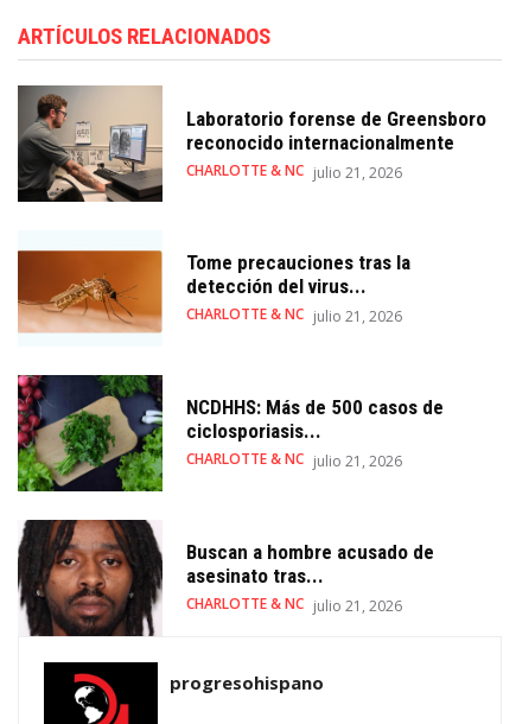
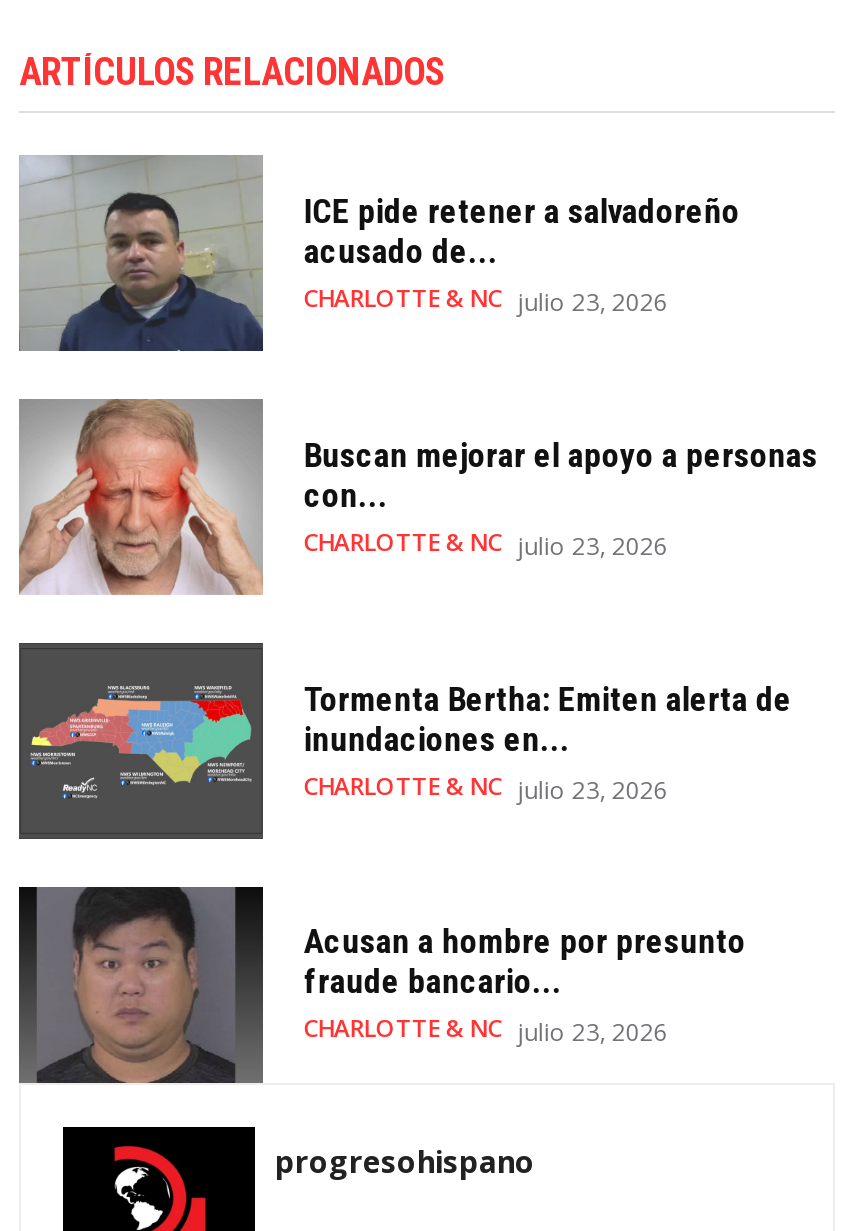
[18,85,487,203] [image] | Laboratorio forense de Greensboro | reconocido internacionalmente | CHARLOTTE & NC julio 21, 2026 -> [21,155,740,353] [image] | ICE pide retener a salvadoreño | acusado de... | CHARLOTTE & NC julio 23, 2026
[17,230,411,347] [image] | Tome precauciones tras la | detección del virus... | CHARLOTTE & NC julio 21, 2026 -> [17,397,818,597] [image] | Buscan mejorar el apoyo a personas | con... | CHARLOTTE & NC julio 23, 2026
[17,374,444,491] [image] | NCDHHS: Más de 500 casos de | ciclosporiasis... | CHARLOTTE & NC julio 21, 2026 -> [17,641,792,839] [image] | Tormenta Bertha: Emiten alerta de | inundaciones en... | CHARLOTTE & NC julio 23, 2026
[18,519,435,636] [image] | Buscan a hombre acusado de | asesinato tras... | CHARLOTTE & NC julio 21, 2026 -> [17,885,746,1085] [image] | Acusan a hombre por presunto | fraude bancario... | CHARLOTTE & NC julio 23, 2026

